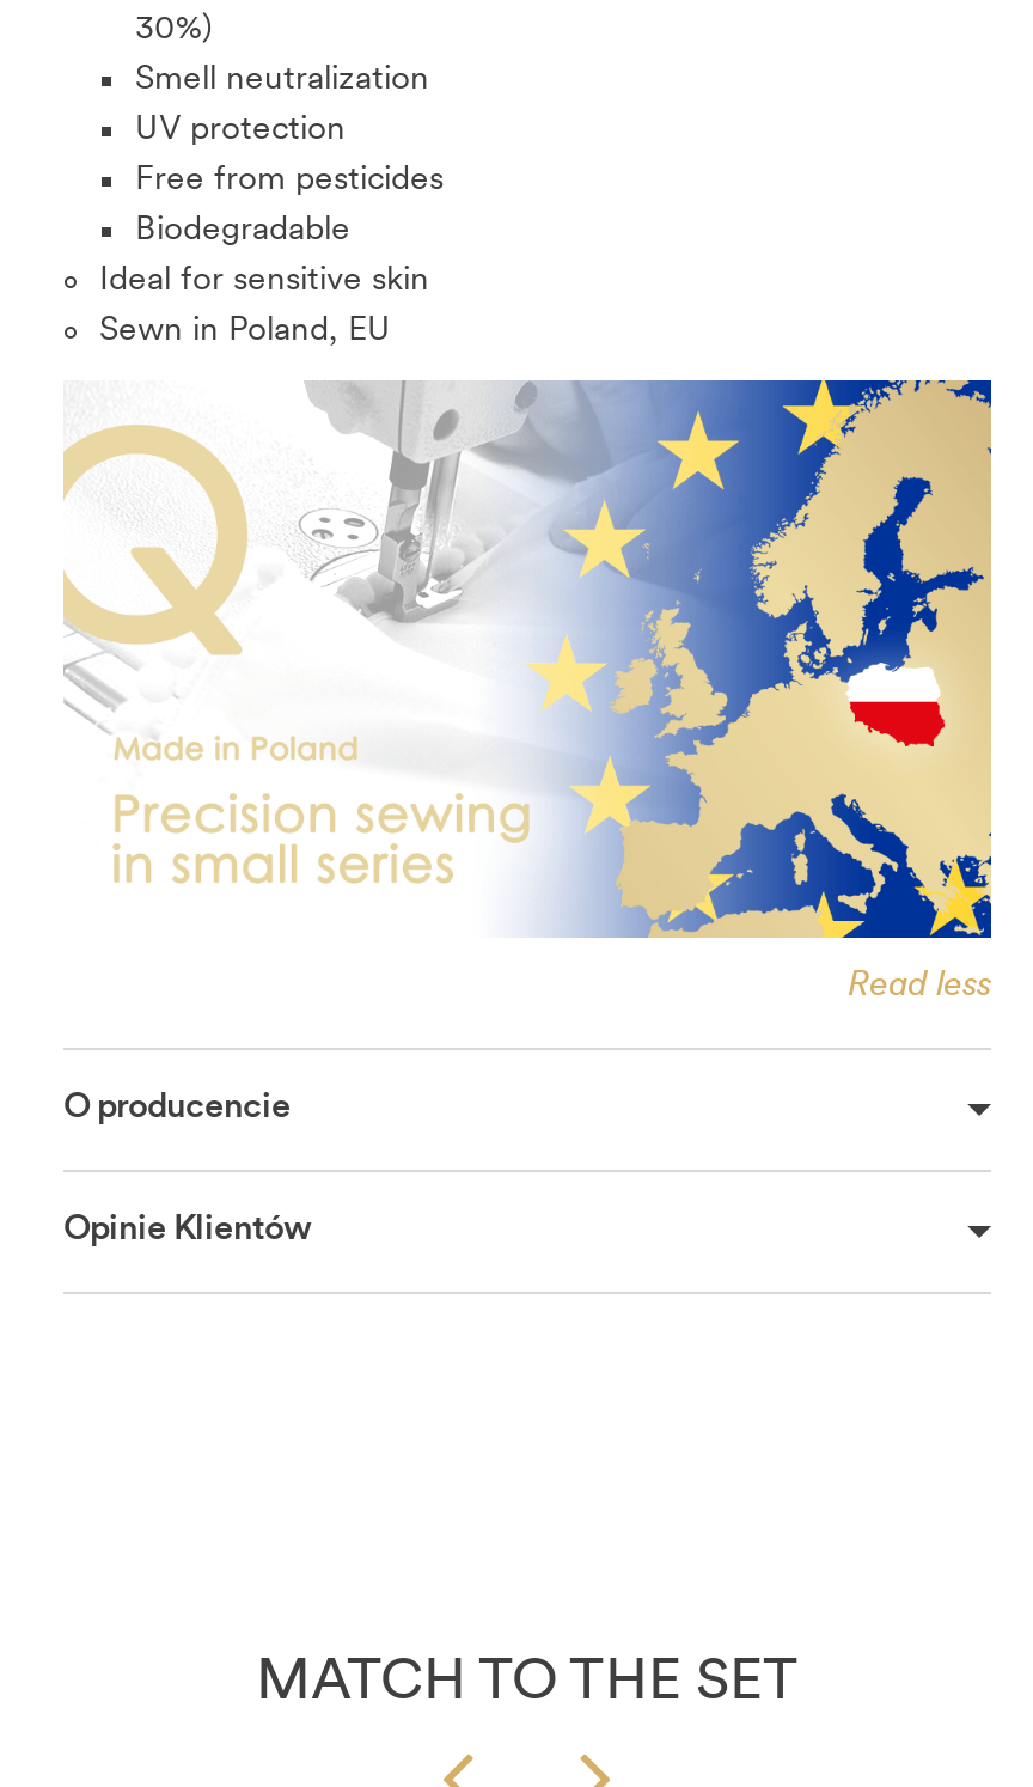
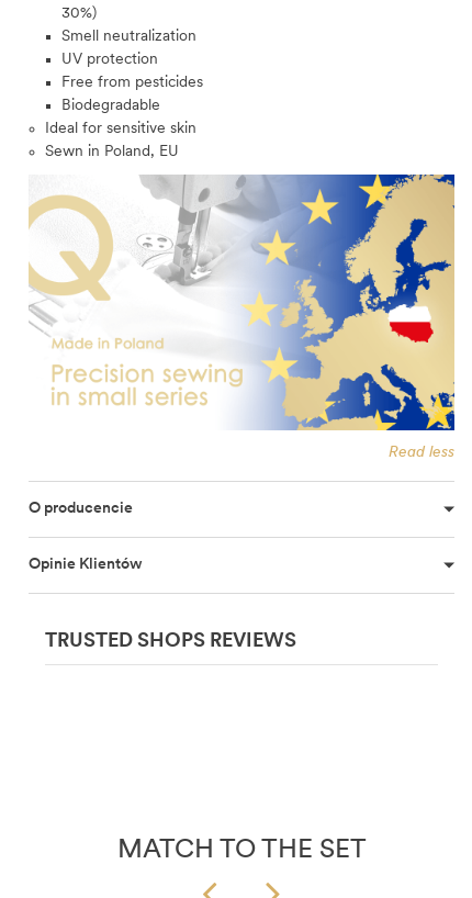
none -> [45,631,296,652] TRUSTED SHOPS REVIEWS

